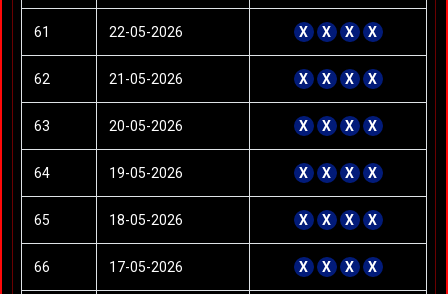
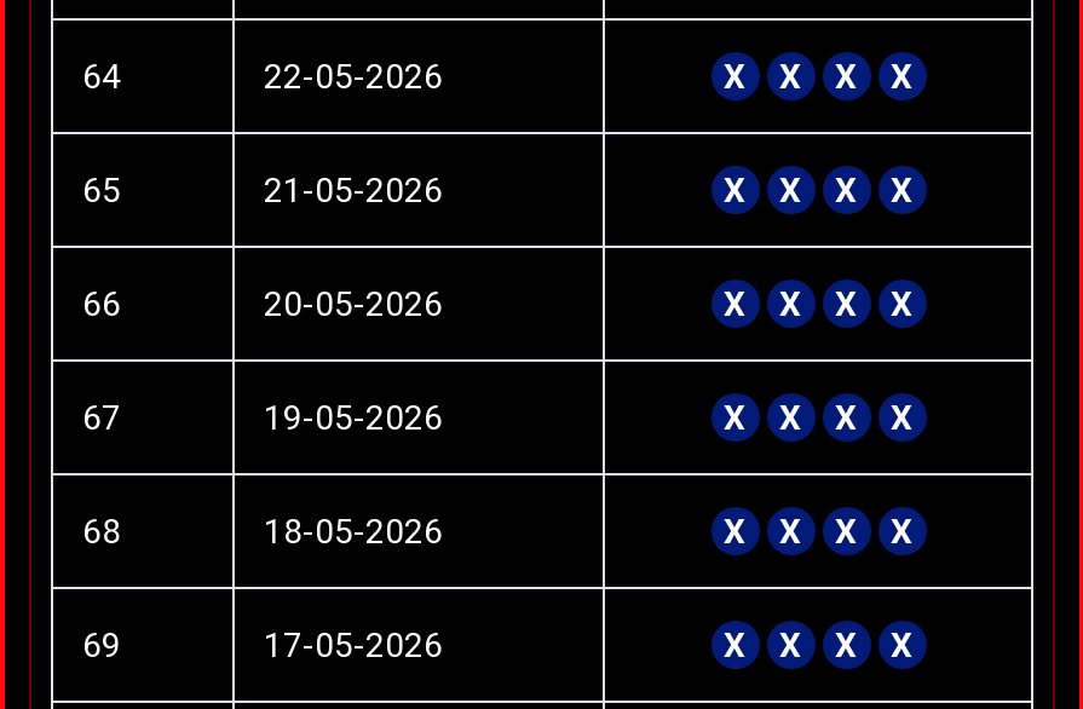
[34,24,50,40] 61 -> [82,57,121,96] 64
[34,71,50,87] 62 -> [82,171,121,209] 65
[34,118,50,134] 63 -> [82,284,121,323] 66
[34,165,50,181] 64 -> [82,398,121,437] 67
[34,212,50,228] 65 -> [82,512,121,551] 68
[34,259,50,275] 66 -> [82,626,121,664] 69

